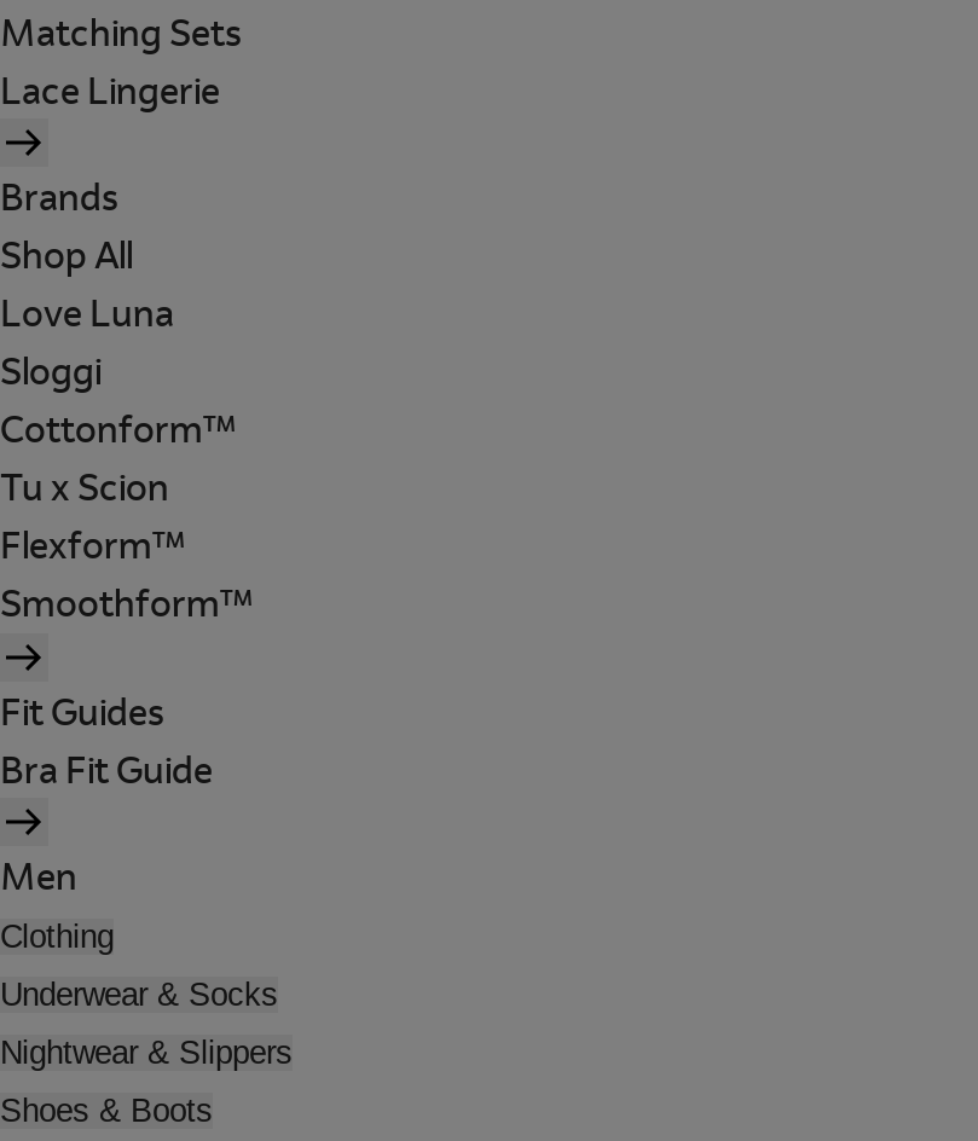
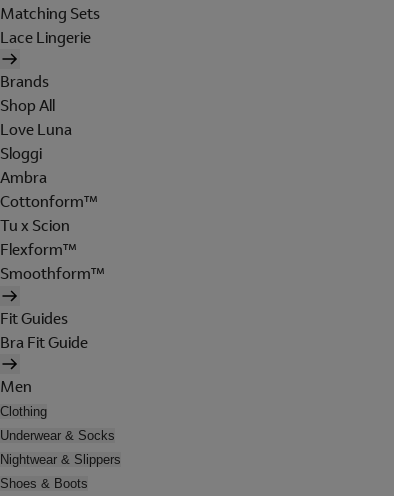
none -> [0,167,47,187] Ambra

